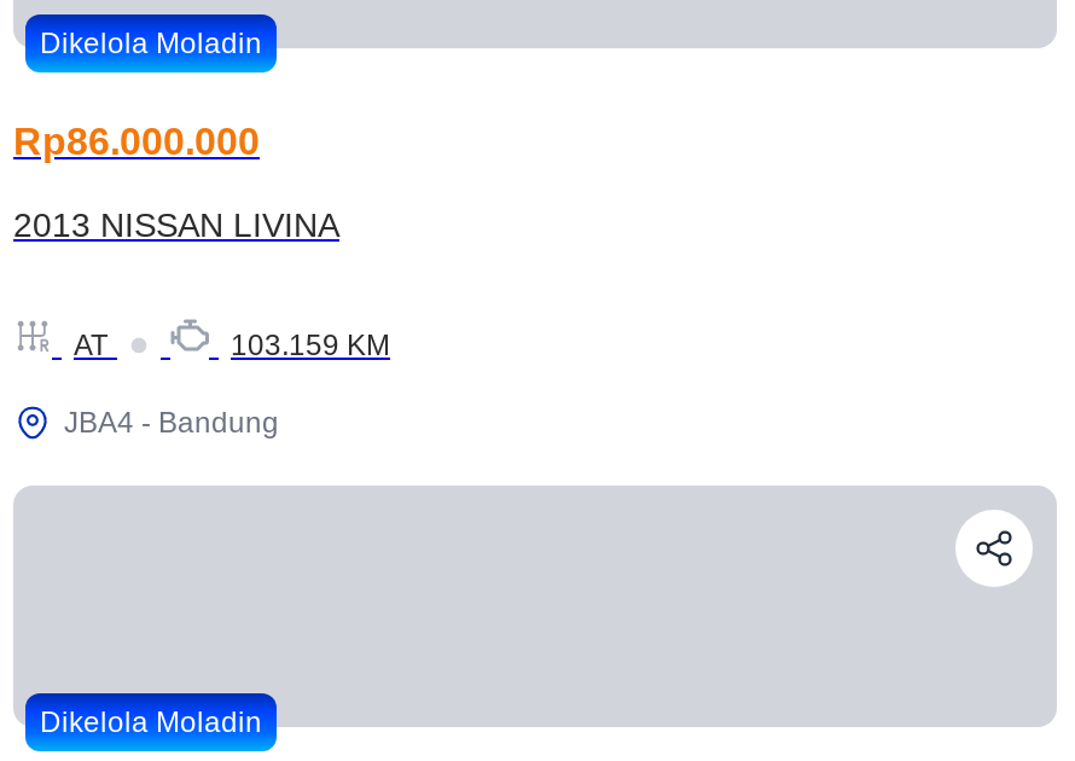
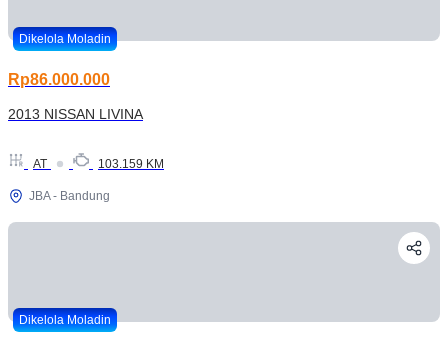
[64,407,279,440] JBA4 - Bandung -> [29,189,110,203] JBA - Bandung

